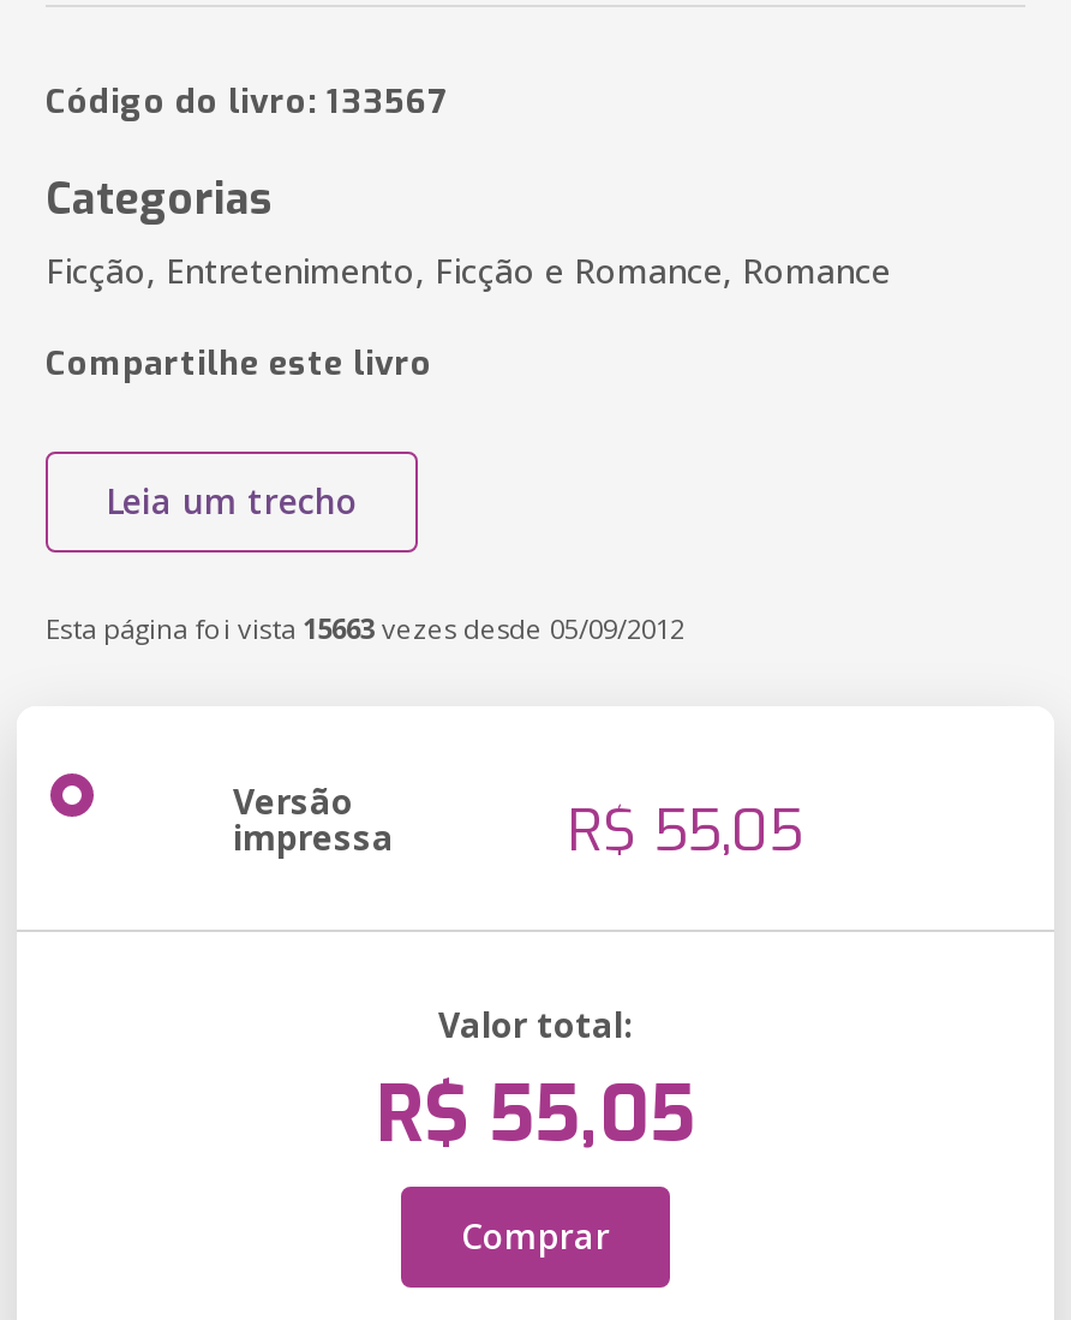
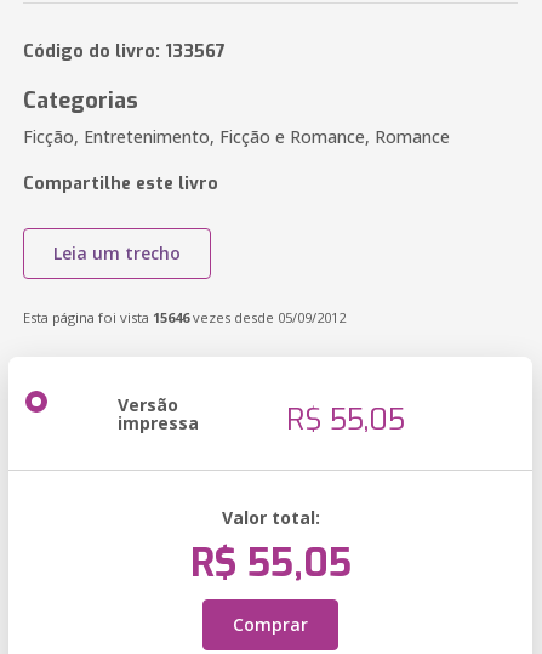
[46,610,684,646] Esta página foi vista 15663 vezes desde 05/09/2012 -> [23,308,346,326] Esta página foi vista 15646 vezes desde 05/09/2012

